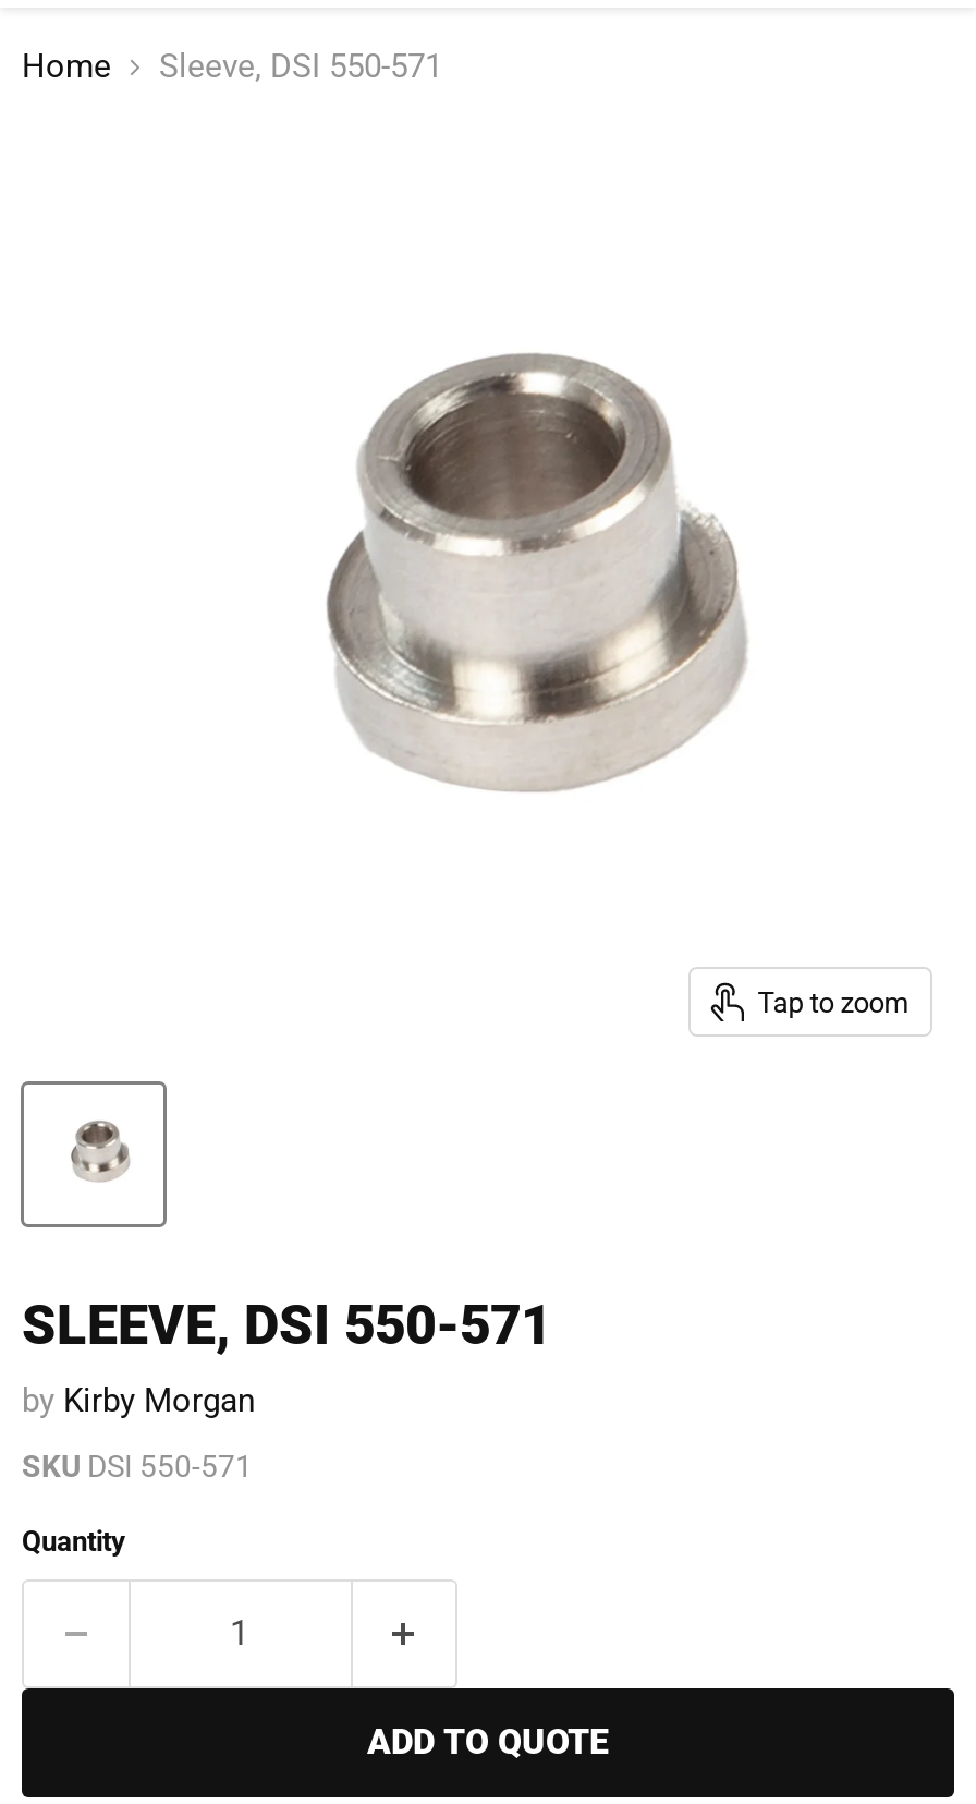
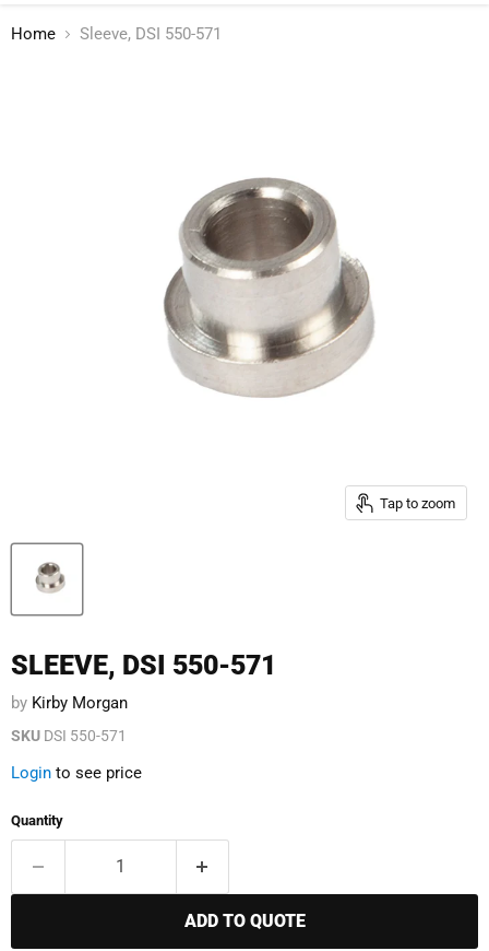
none -> [11,763,142,783] Login to see price

